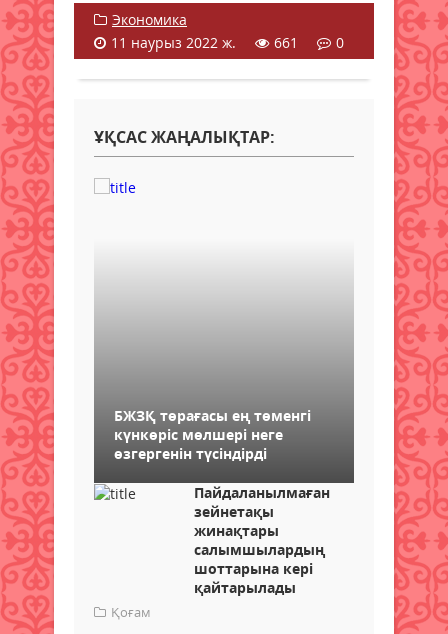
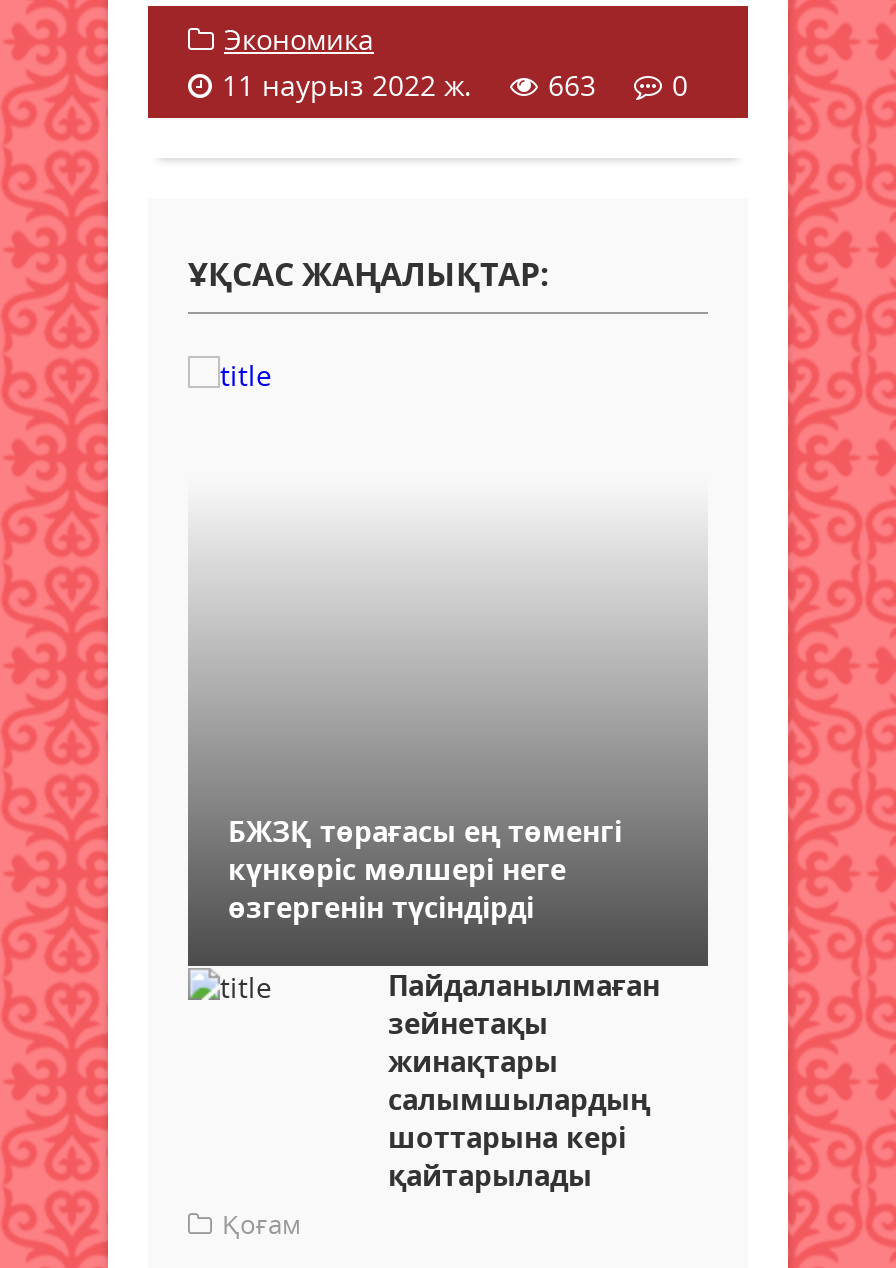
[111,33,344,52] 11 наурыз 2022 ж. 661 0 -> [222,65,688,103] 11 наурыз 2022 ж. 663 0

